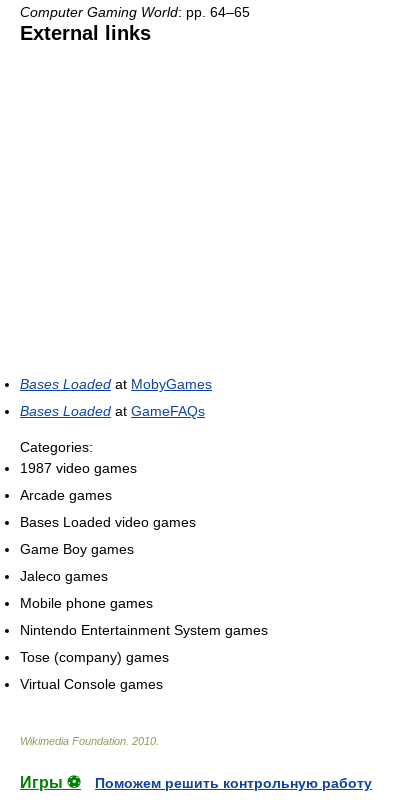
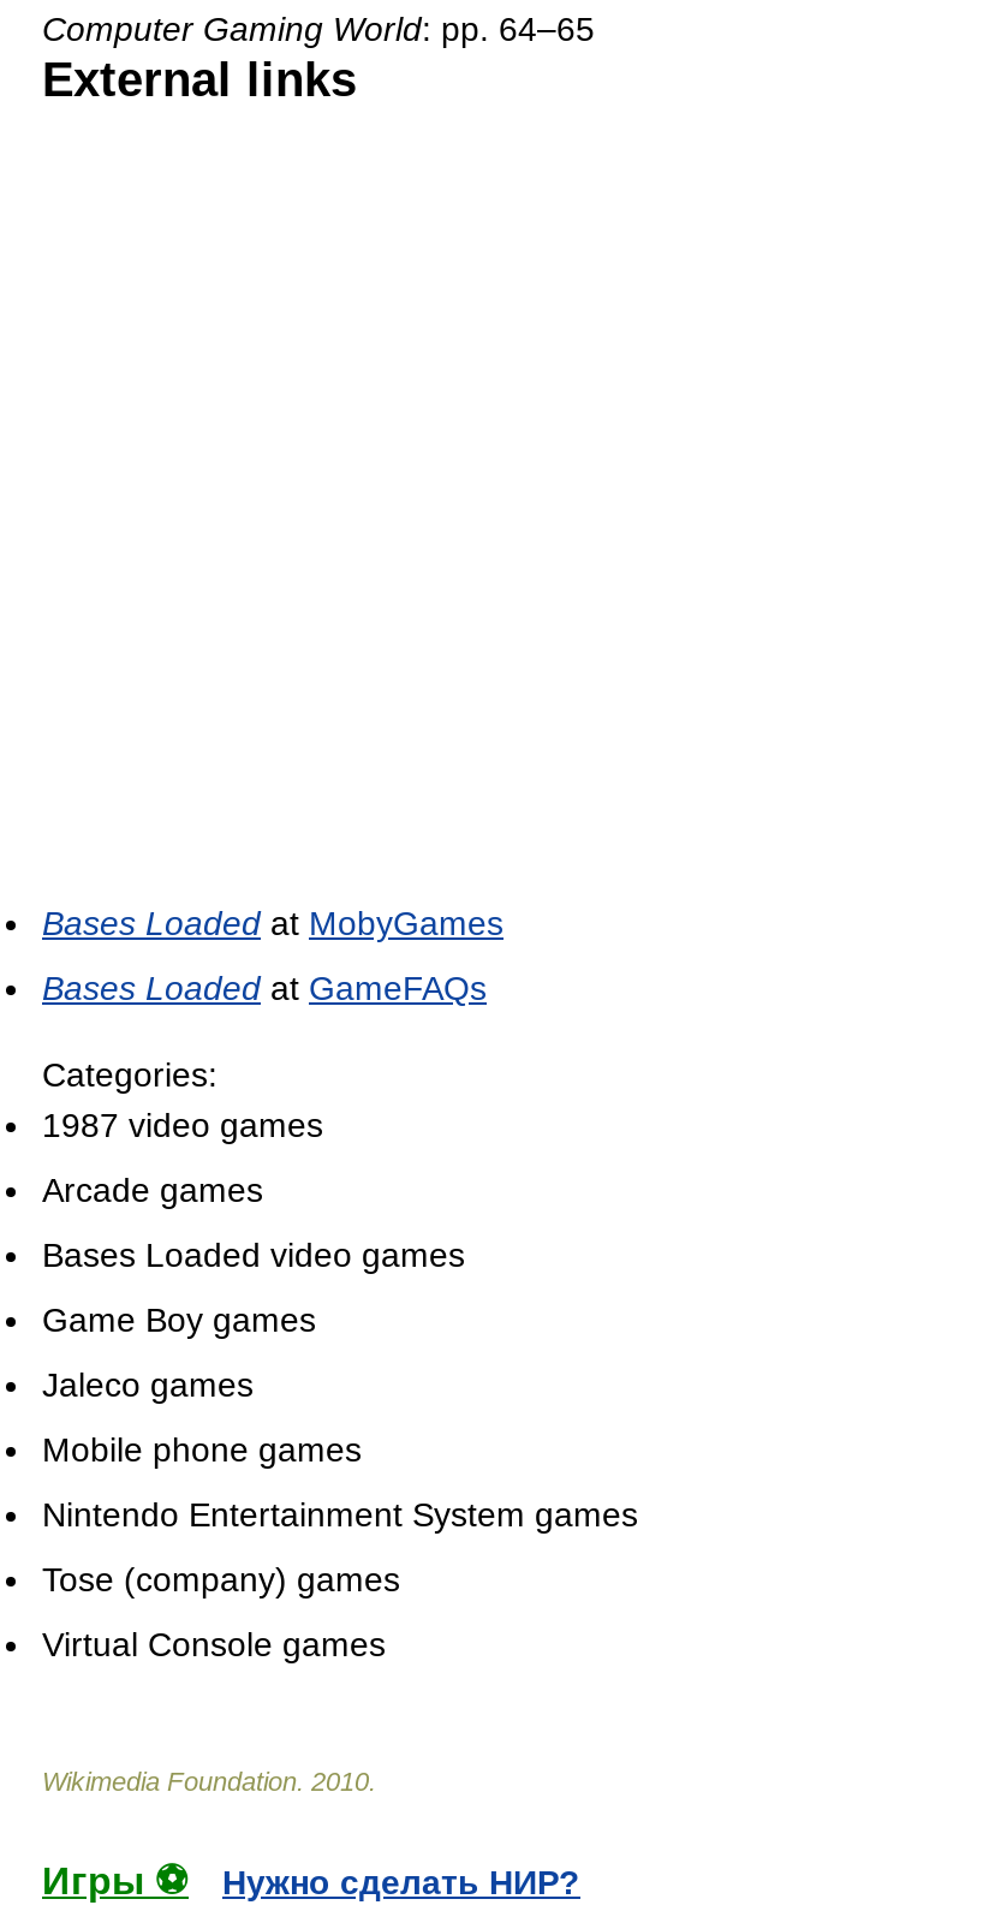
[95,775,372,791] Поможем решить контрольную работу -> [222,1862,580,1900] Нужно сделать НИР?

